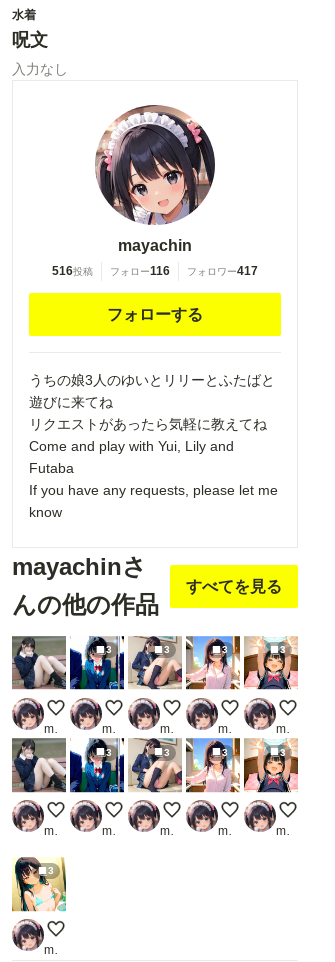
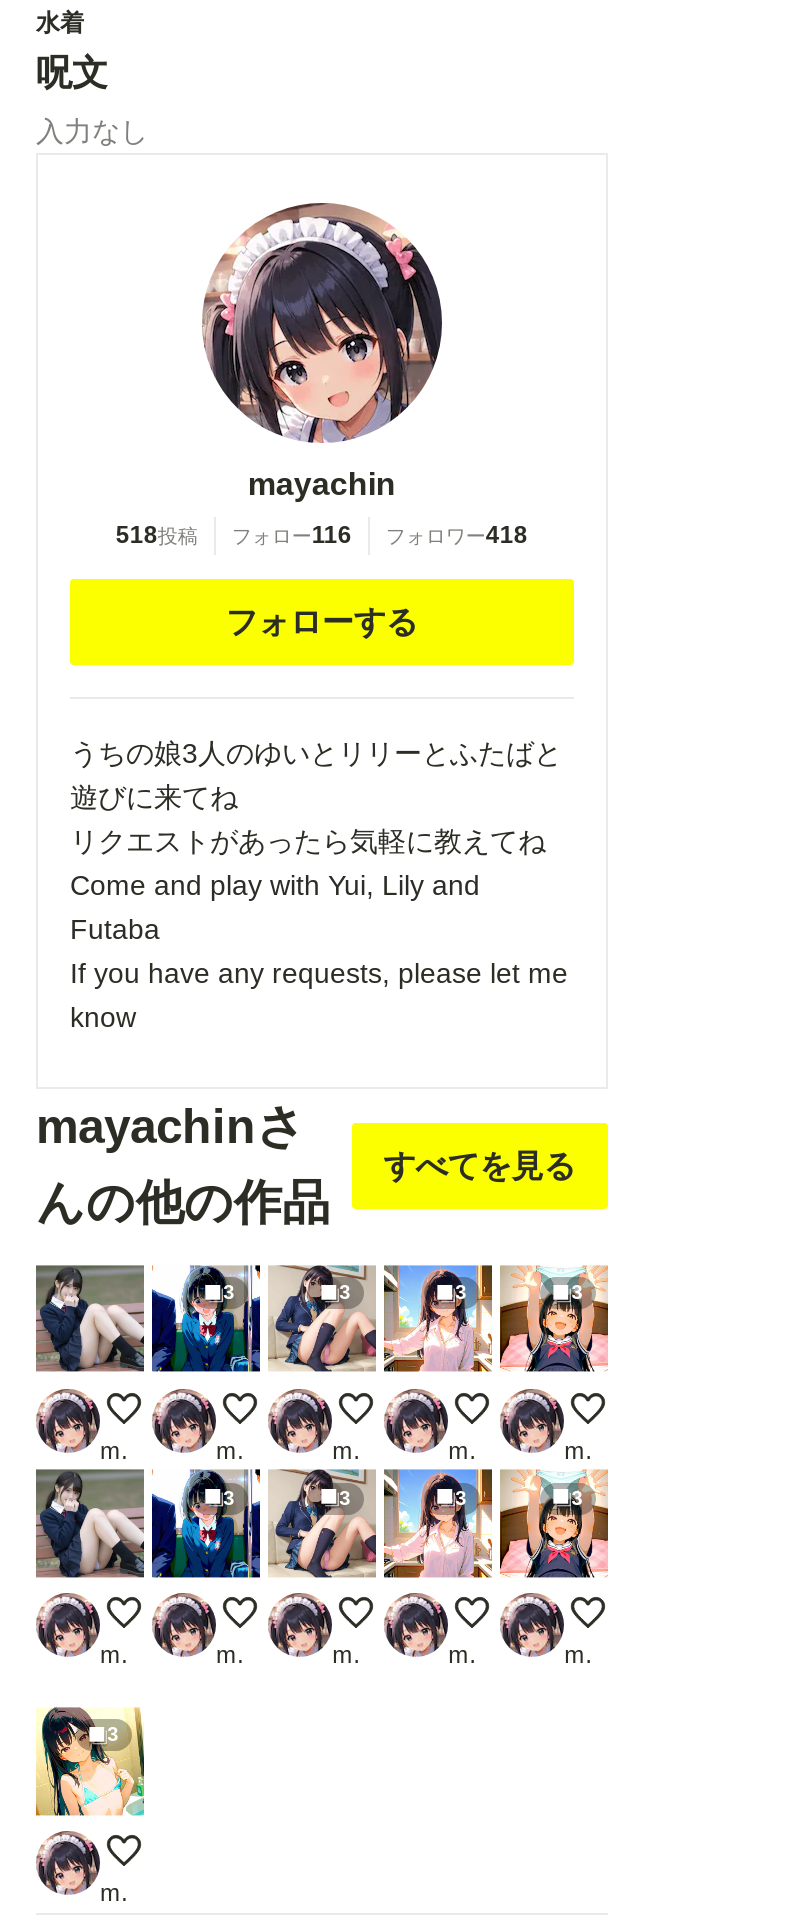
[52,264,93,278] 516投稿 -> [116,521,198,549] 518投稿
[187,264,258,278] フォロワー417 -> [386,521,528,549] フォロワー418

